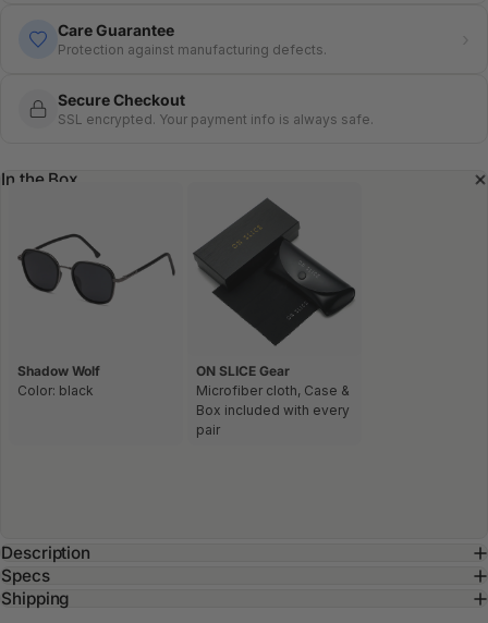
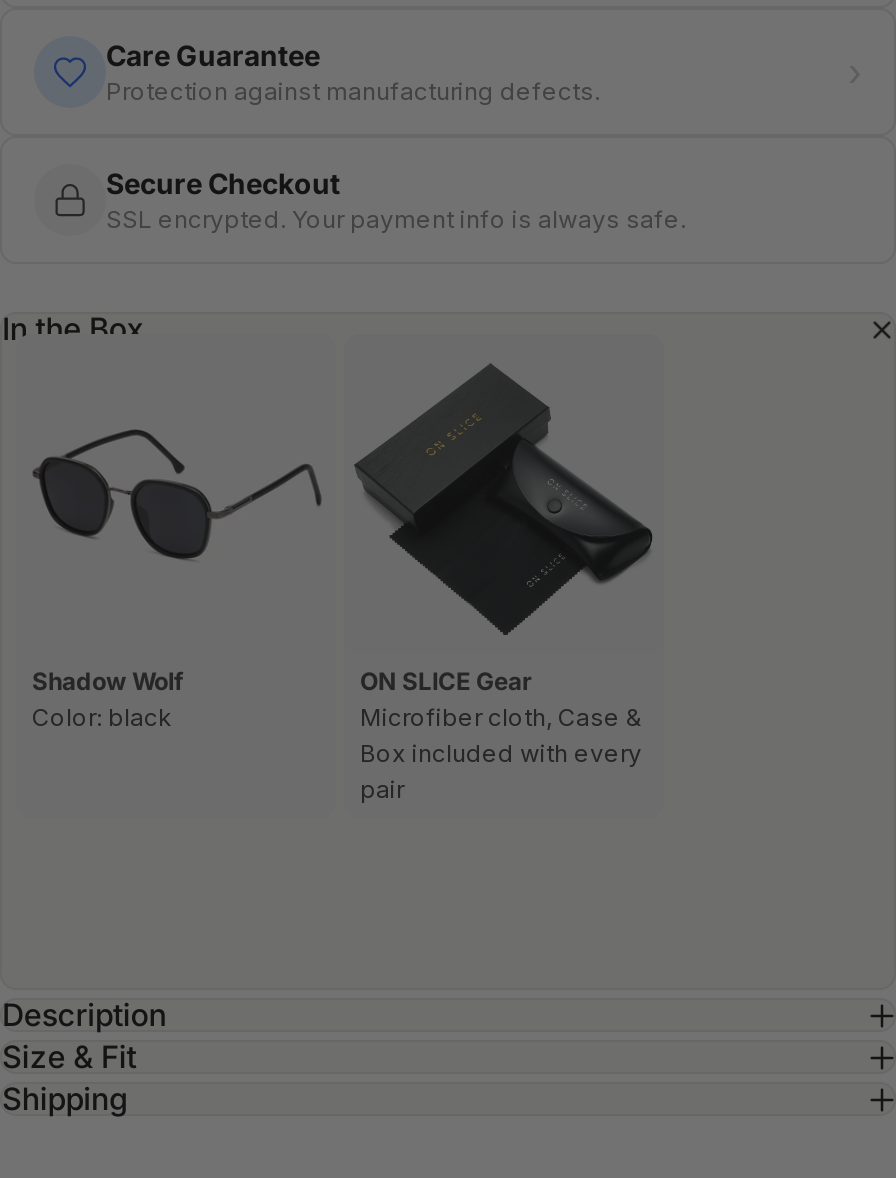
[1,566,50,586] Specs -> [2,1039,136,1077] Size & Fit

